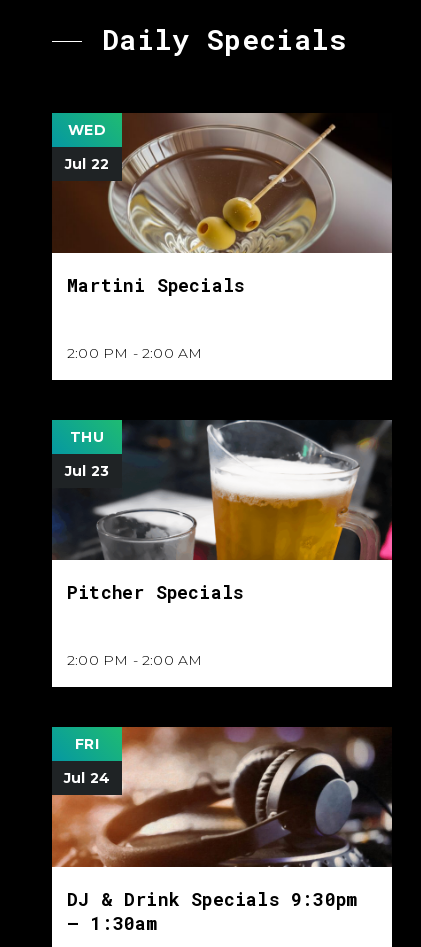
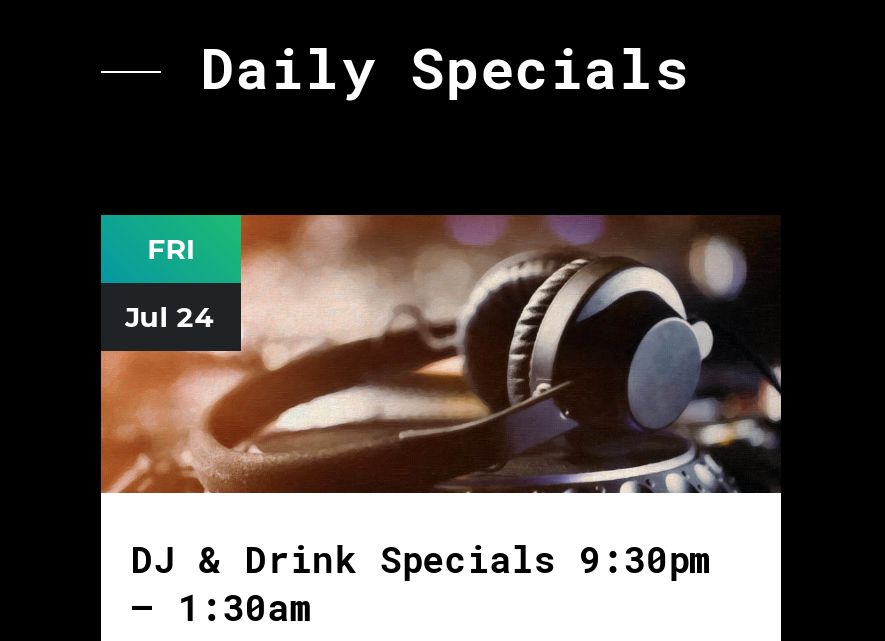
[53,112,393,254] [image] | WED | Jul 22 -> none
[67,273,245,362] Martini Specials | 2:00 PM - 2:00 AM -> none
[51,419,393,561] [image] | THU | Jul 23 -> none
[67,580,244,669] Pitcher Specials | 2:00 PM - 2:00 AM -> none

